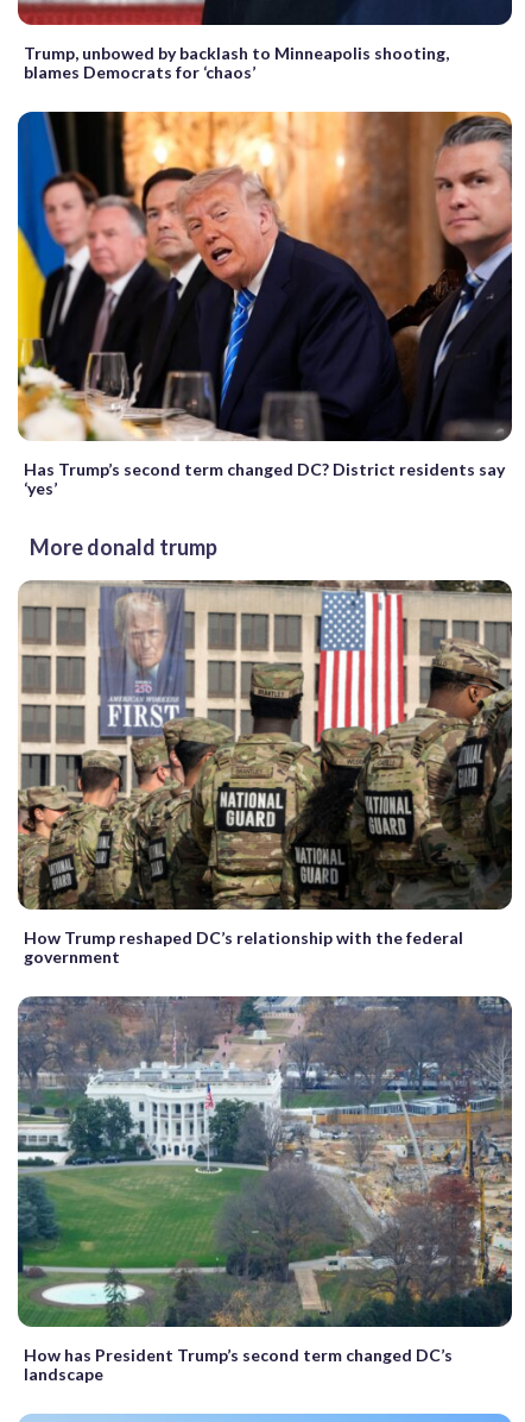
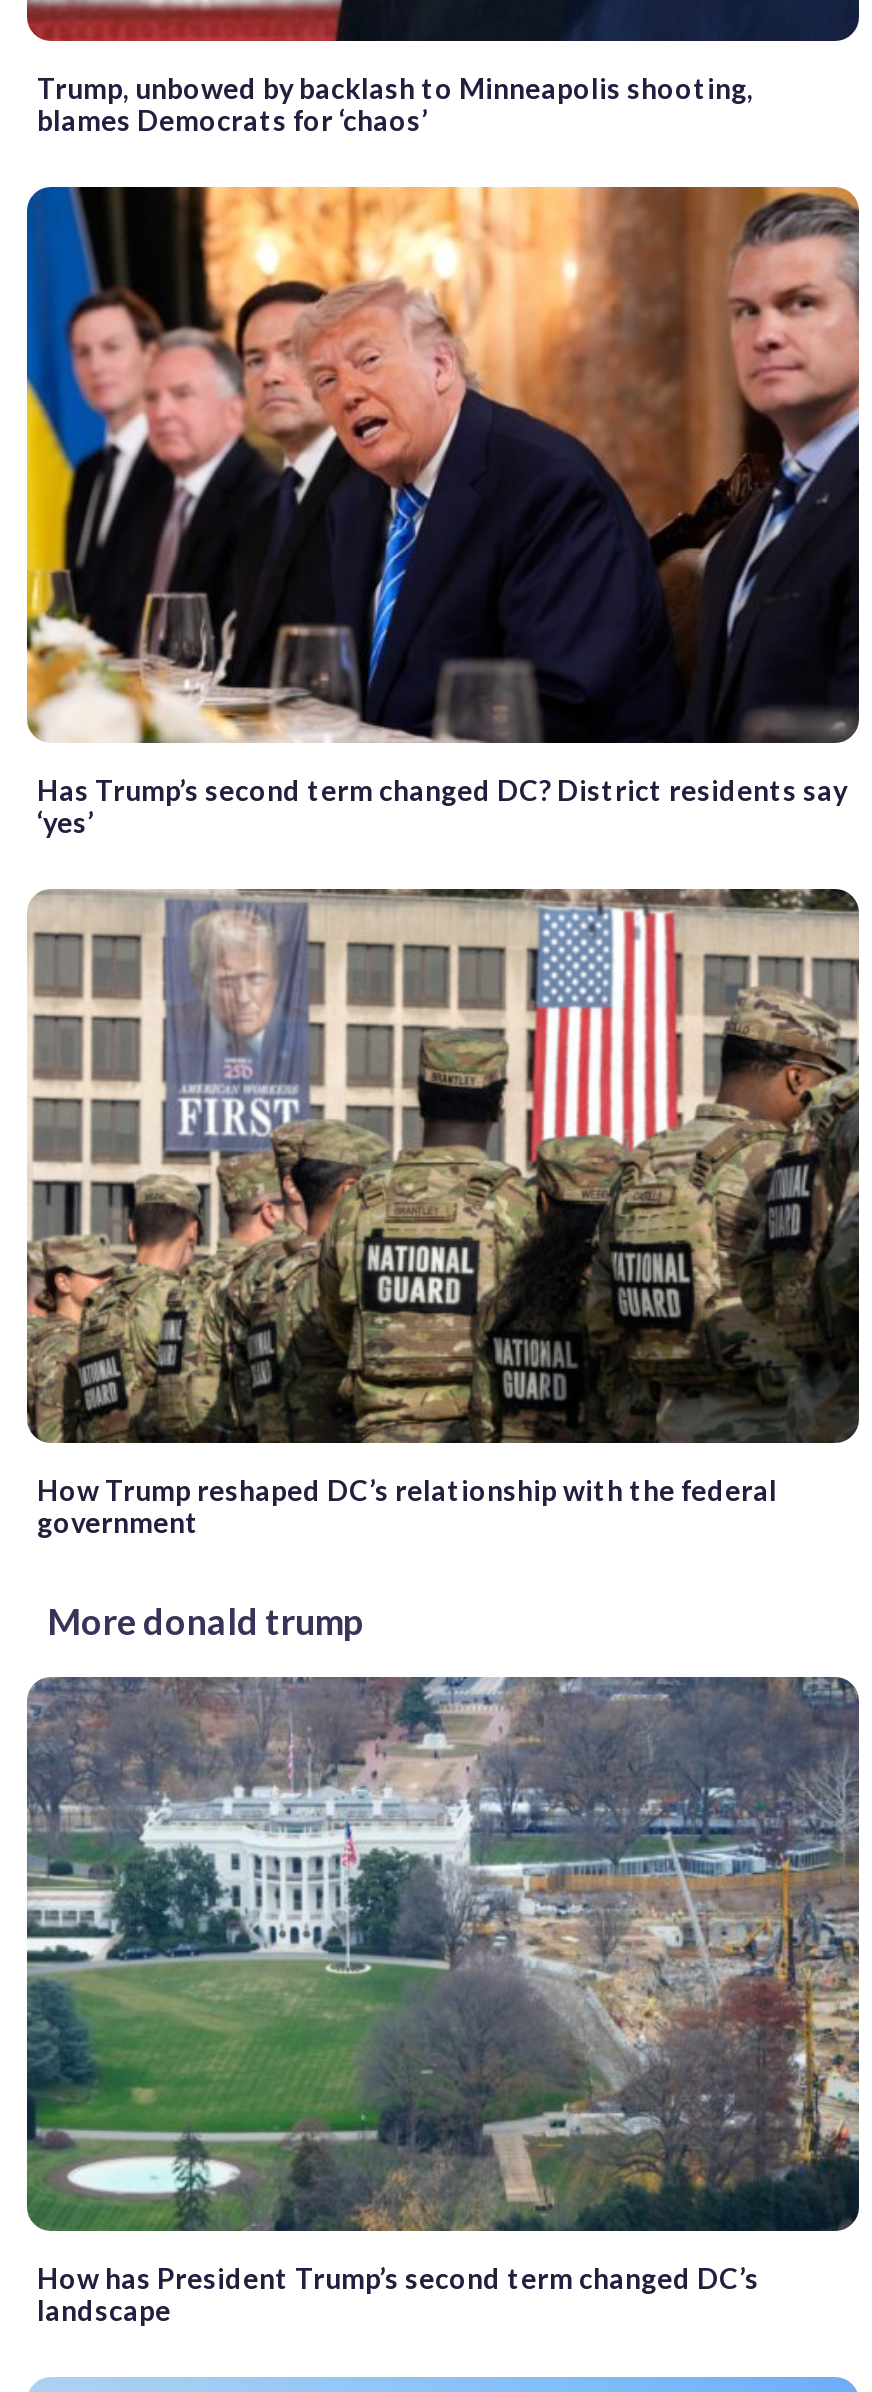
moved [30,534,217,560] -> [47,1599,363,1643]: More donald trump
moved [15,578,514,967] -> [23,884,863,1539]: [image] | How Trump reshaped DC’s relationship with the federal | government

